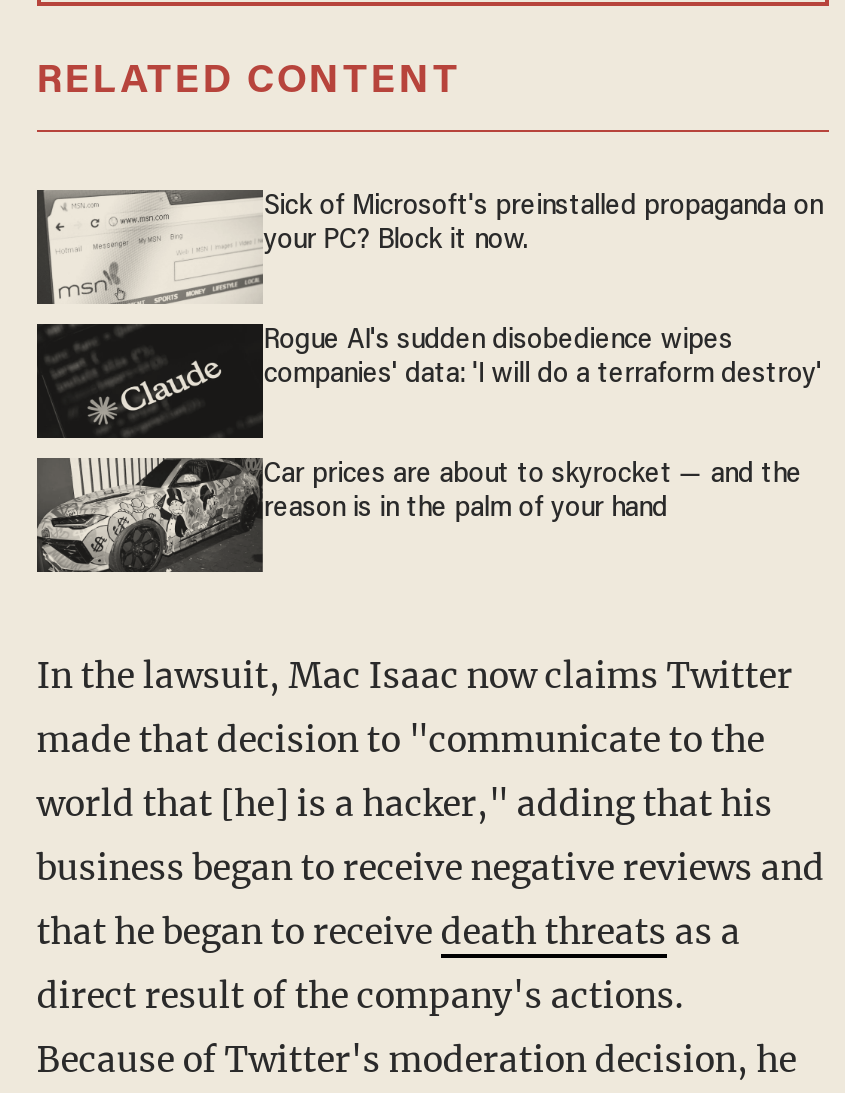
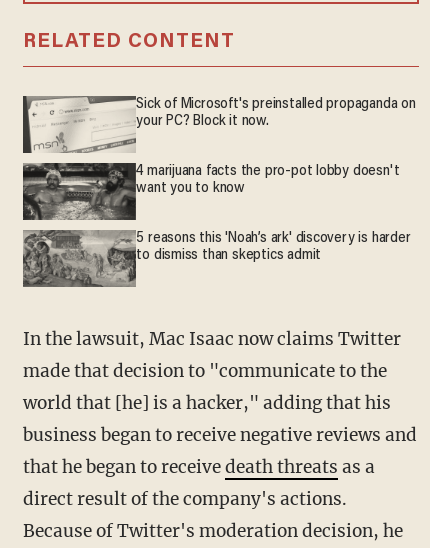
[37,324,822,438] [image] | Rogue AI's sudden disobedience wipes | companies' data: 'I will do a terraform destroy' -> [22,162,399,221] [image] | 4 marijuana facts the pro-pot lobby doesn't | want you to know
[37,458,802,572] [image] | Car prices are about to skyrocket — and the | reason is in the palm of your hand -> [23,230,411,288] [image] | 5 reasons this 'Noah’s ark' discovery is harder | to dismiss than skeptics admit

